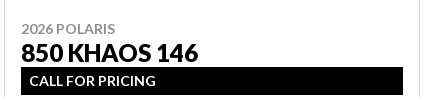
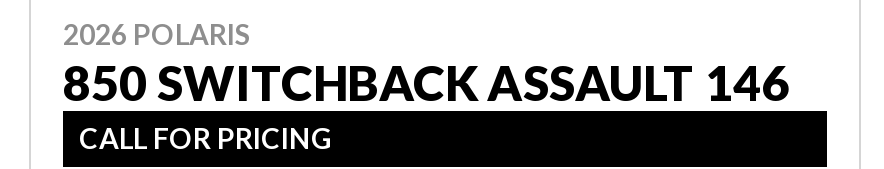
[21,38,198,67] 850 KHAOS 146 -> [63,52,789,110] 850 SWITCHBACK ASSAULT 146

